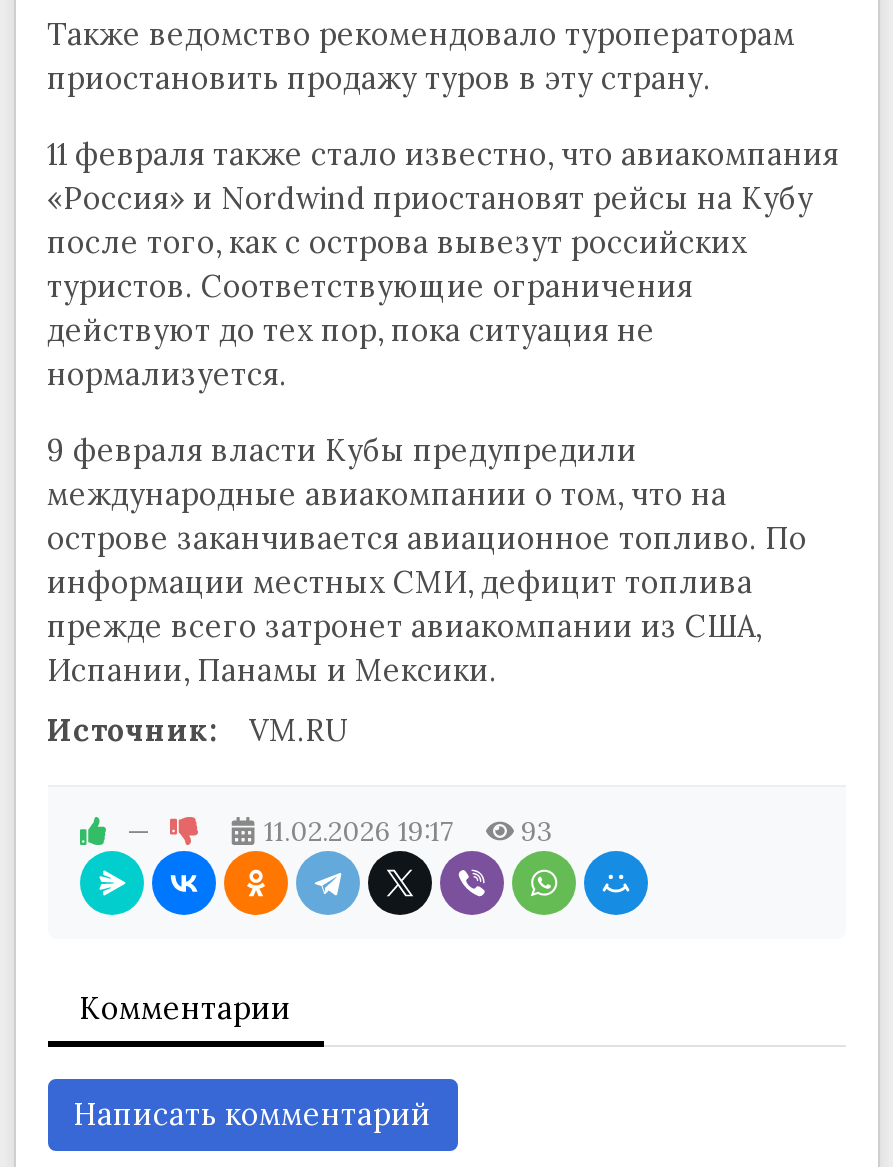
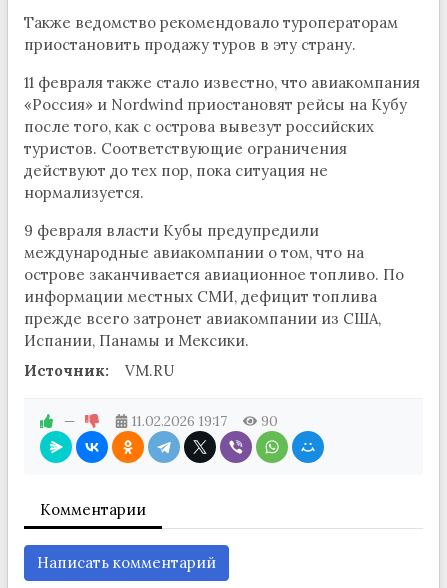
[264,813,551,849] 11.02.2026 19:17 93 -> [132,412,277,430] 11.02.2026 19:17 90

